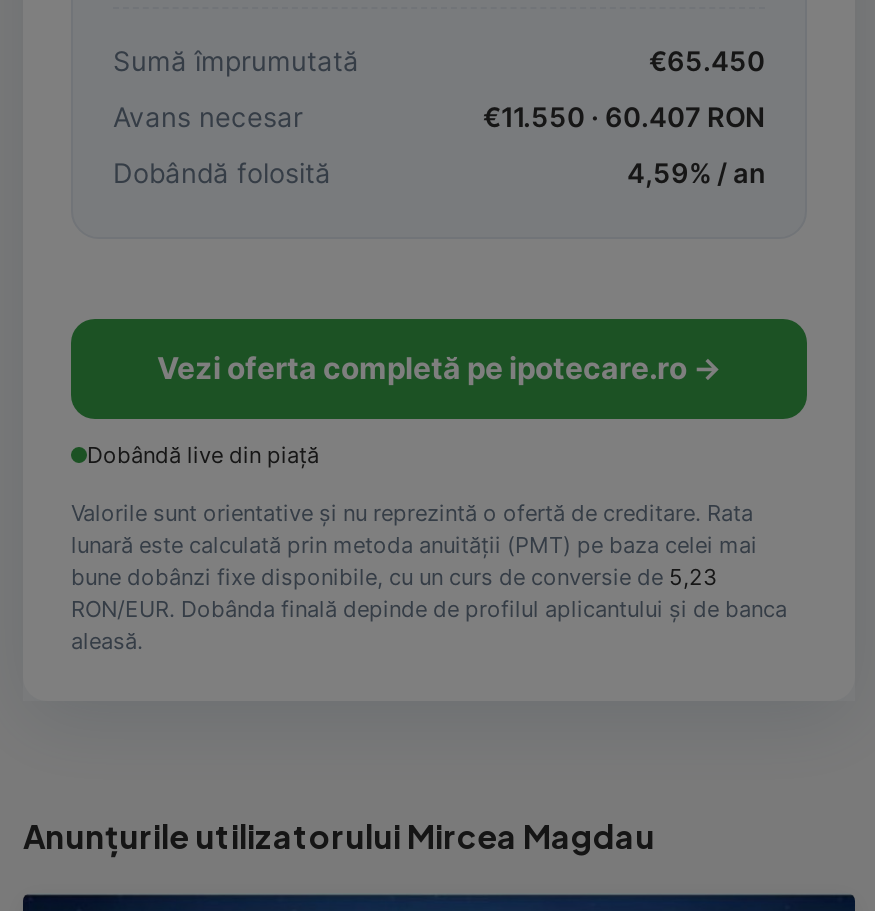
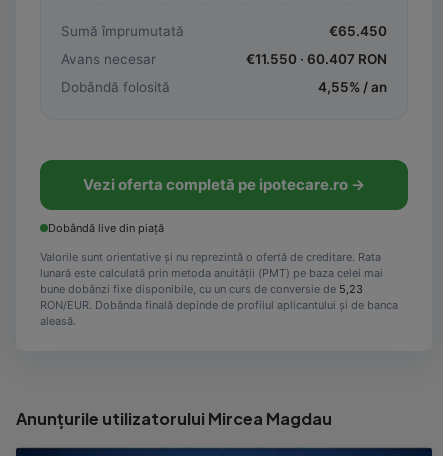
[627,157,765,189] 4,59% / an -> [318,79,387,95] 4,55% / an

